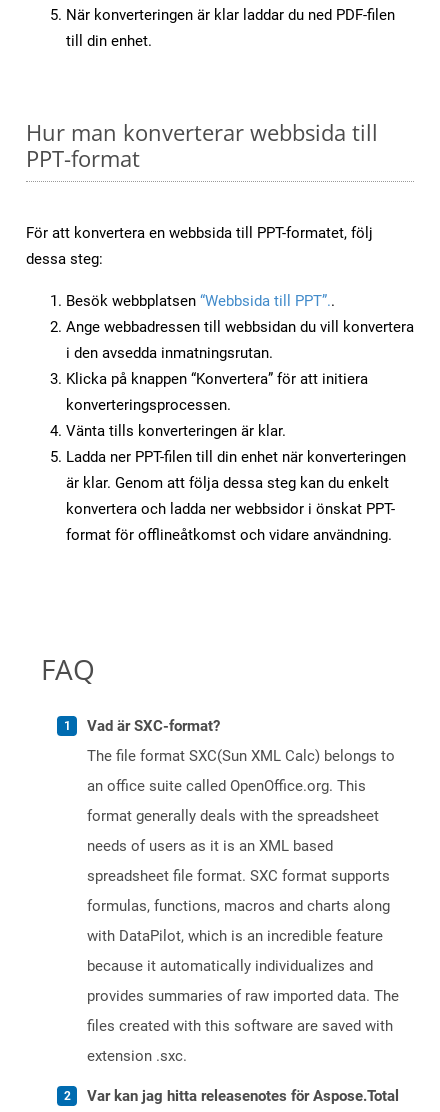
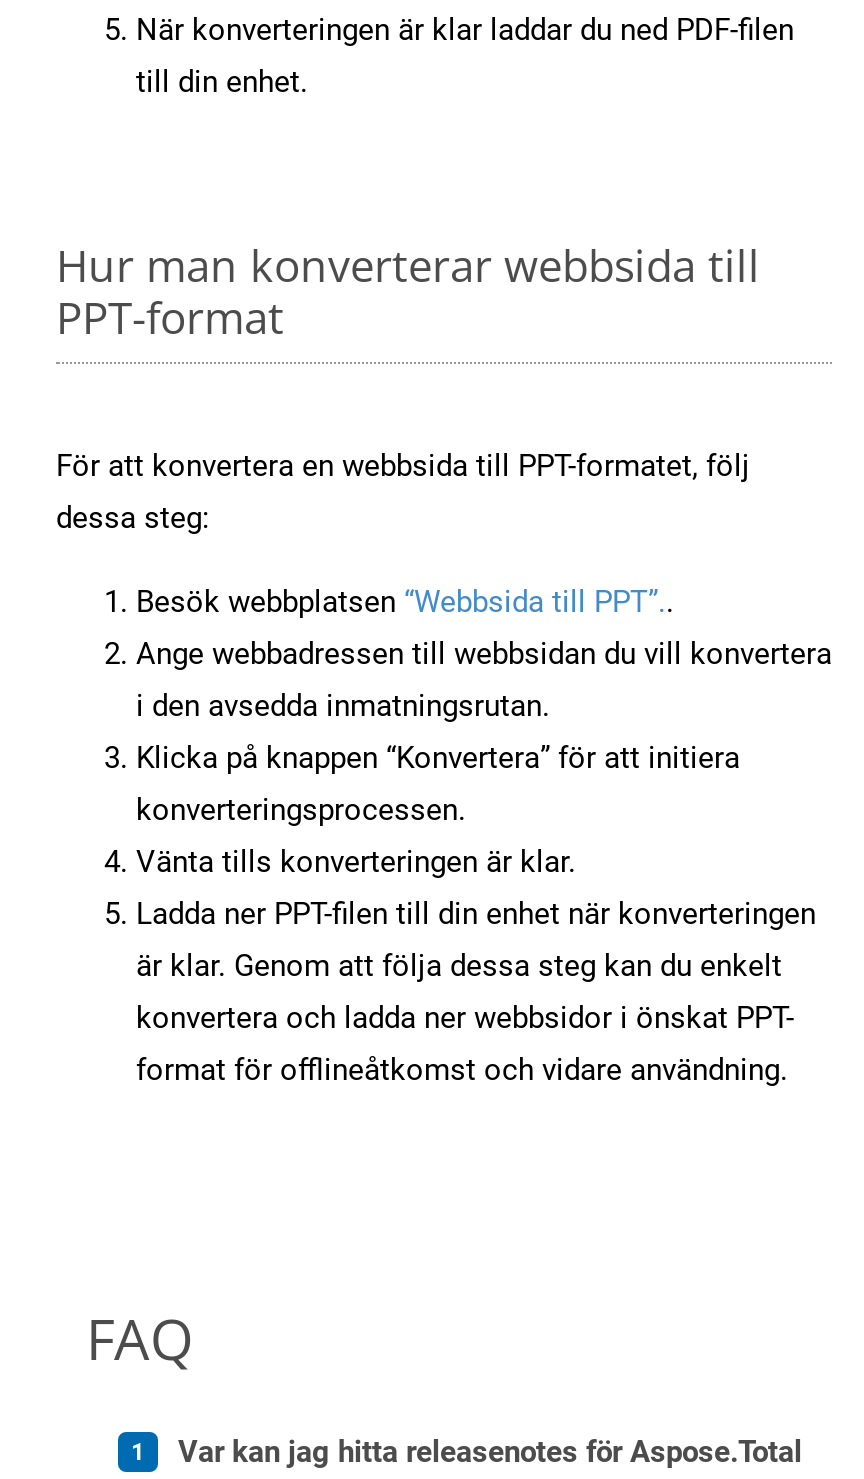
[87,717,399,1065] Vad är SXC-format? | The file format SXC(Sun XML Calc) belongs to | an office suite called OpenOffice.org. This | format generally deals with the spreadsheet | needs of users as it is an XML based | spreadsheet file format. SXC format supports | formulas, functions, macros and charts along | with DataPilot, which is an incredible feature | because it automatically individualizes and | provides summaries of raw imported data. The | files created with this software are saved with | extension .sxc. -> none

